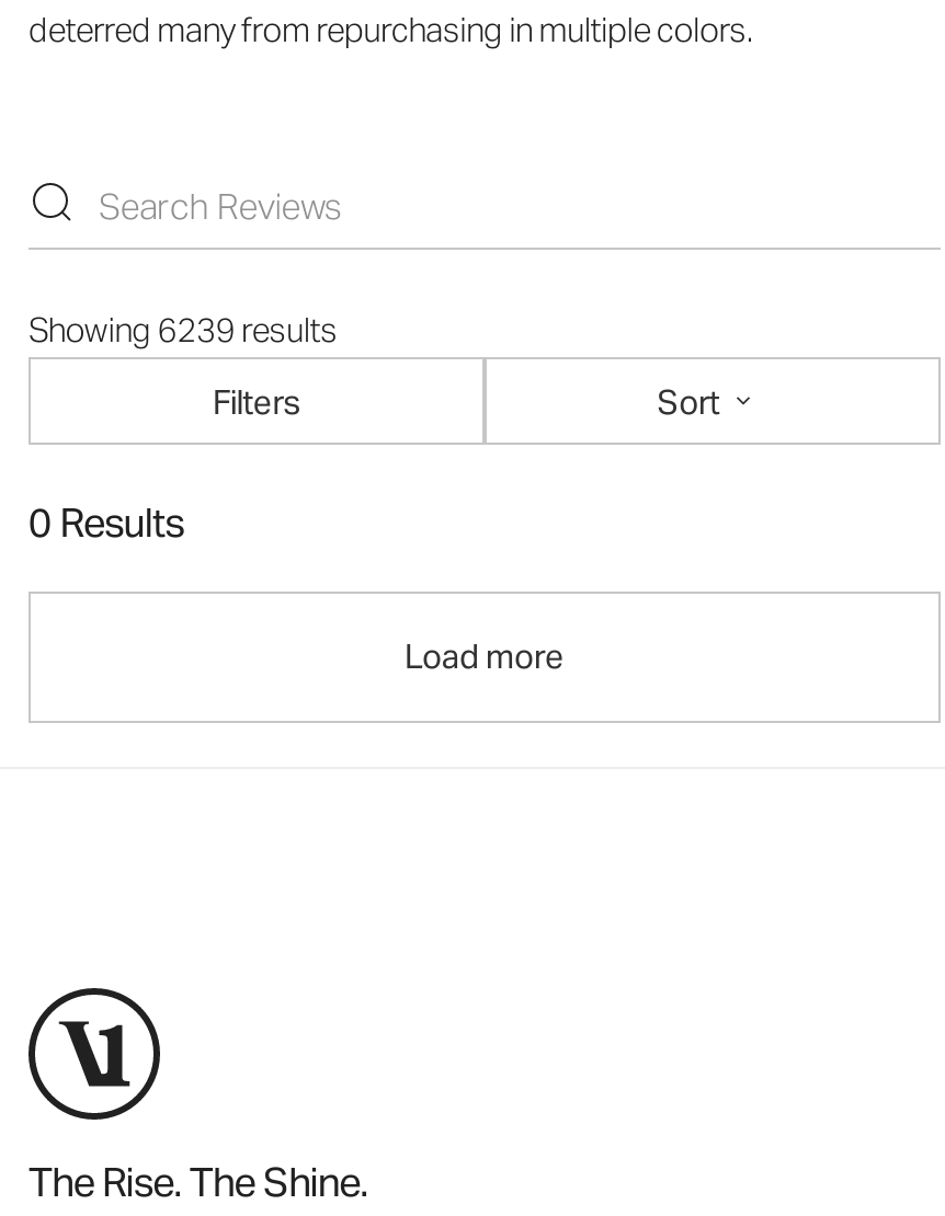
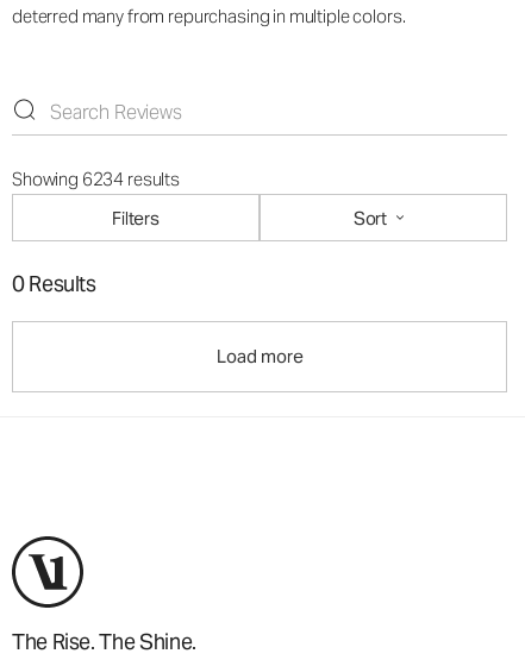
[29,309,338,351] Showing 6239 results -> [12,168,180,190] Showing 6234 results

